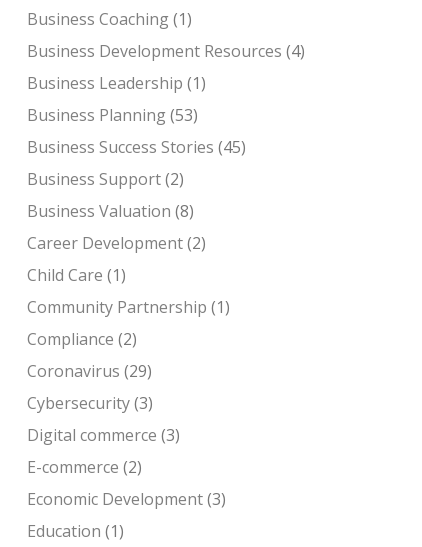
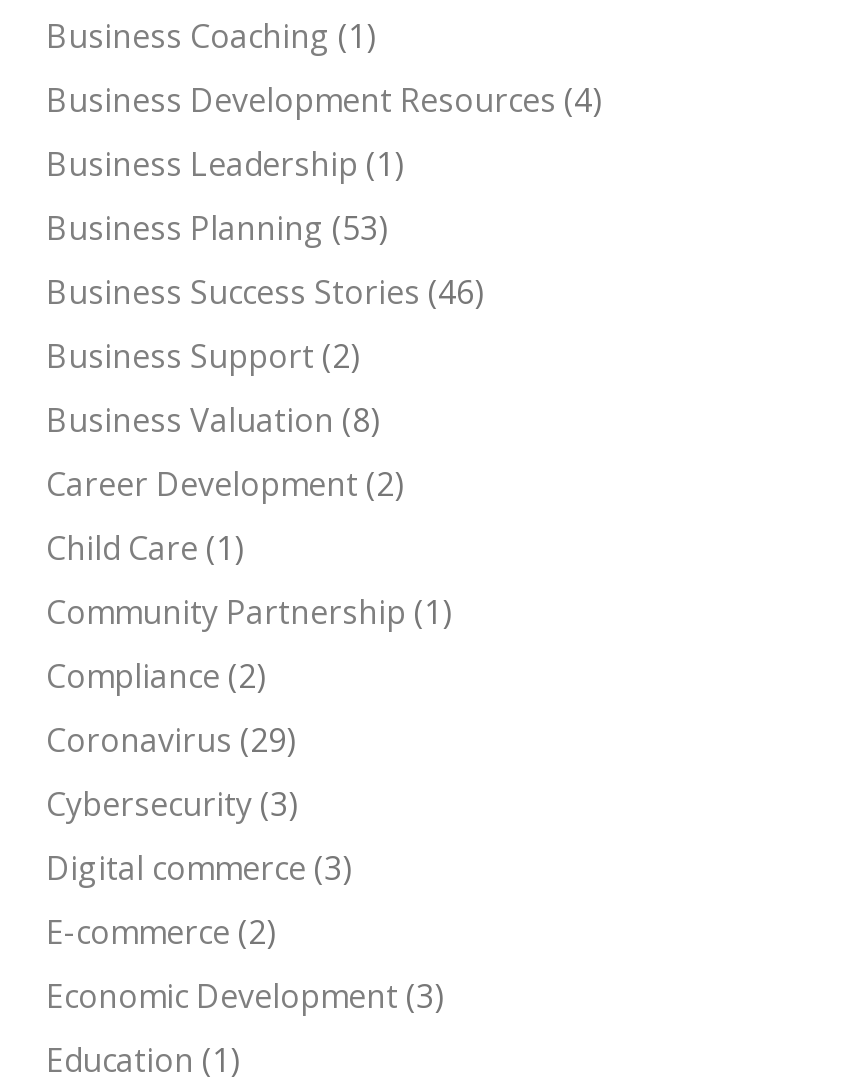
[27,136,246,158] Business Success Stories (45) -> [46,270,484,314] Business Success Stories (46)

